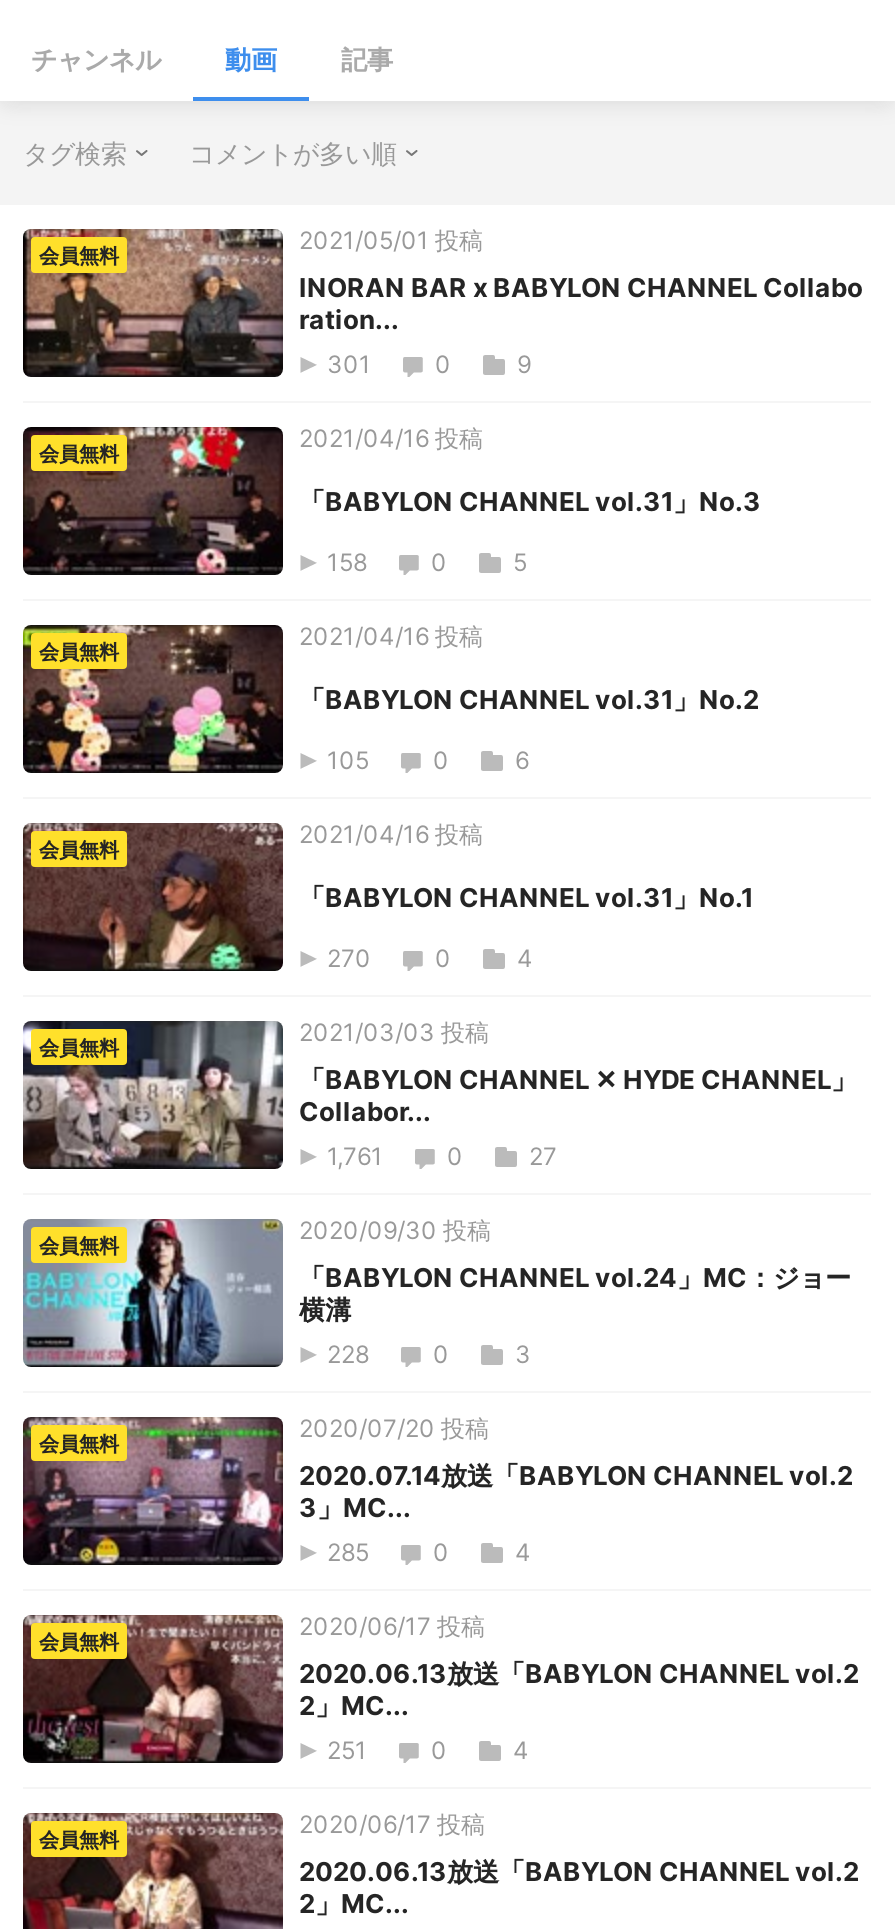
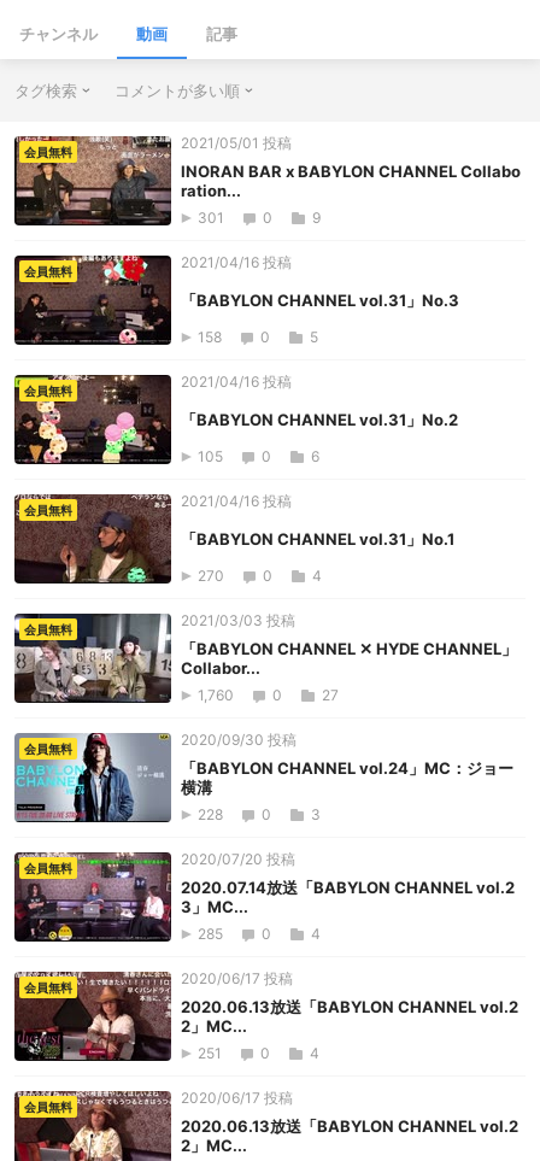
[327,1141,383,1171] 1,761 -> [198,686,234,704] 1,760

